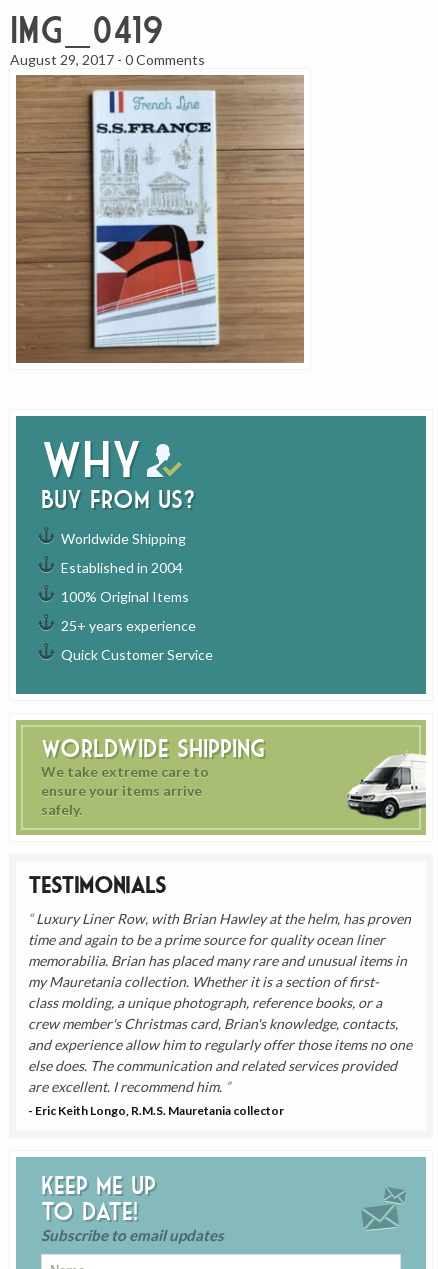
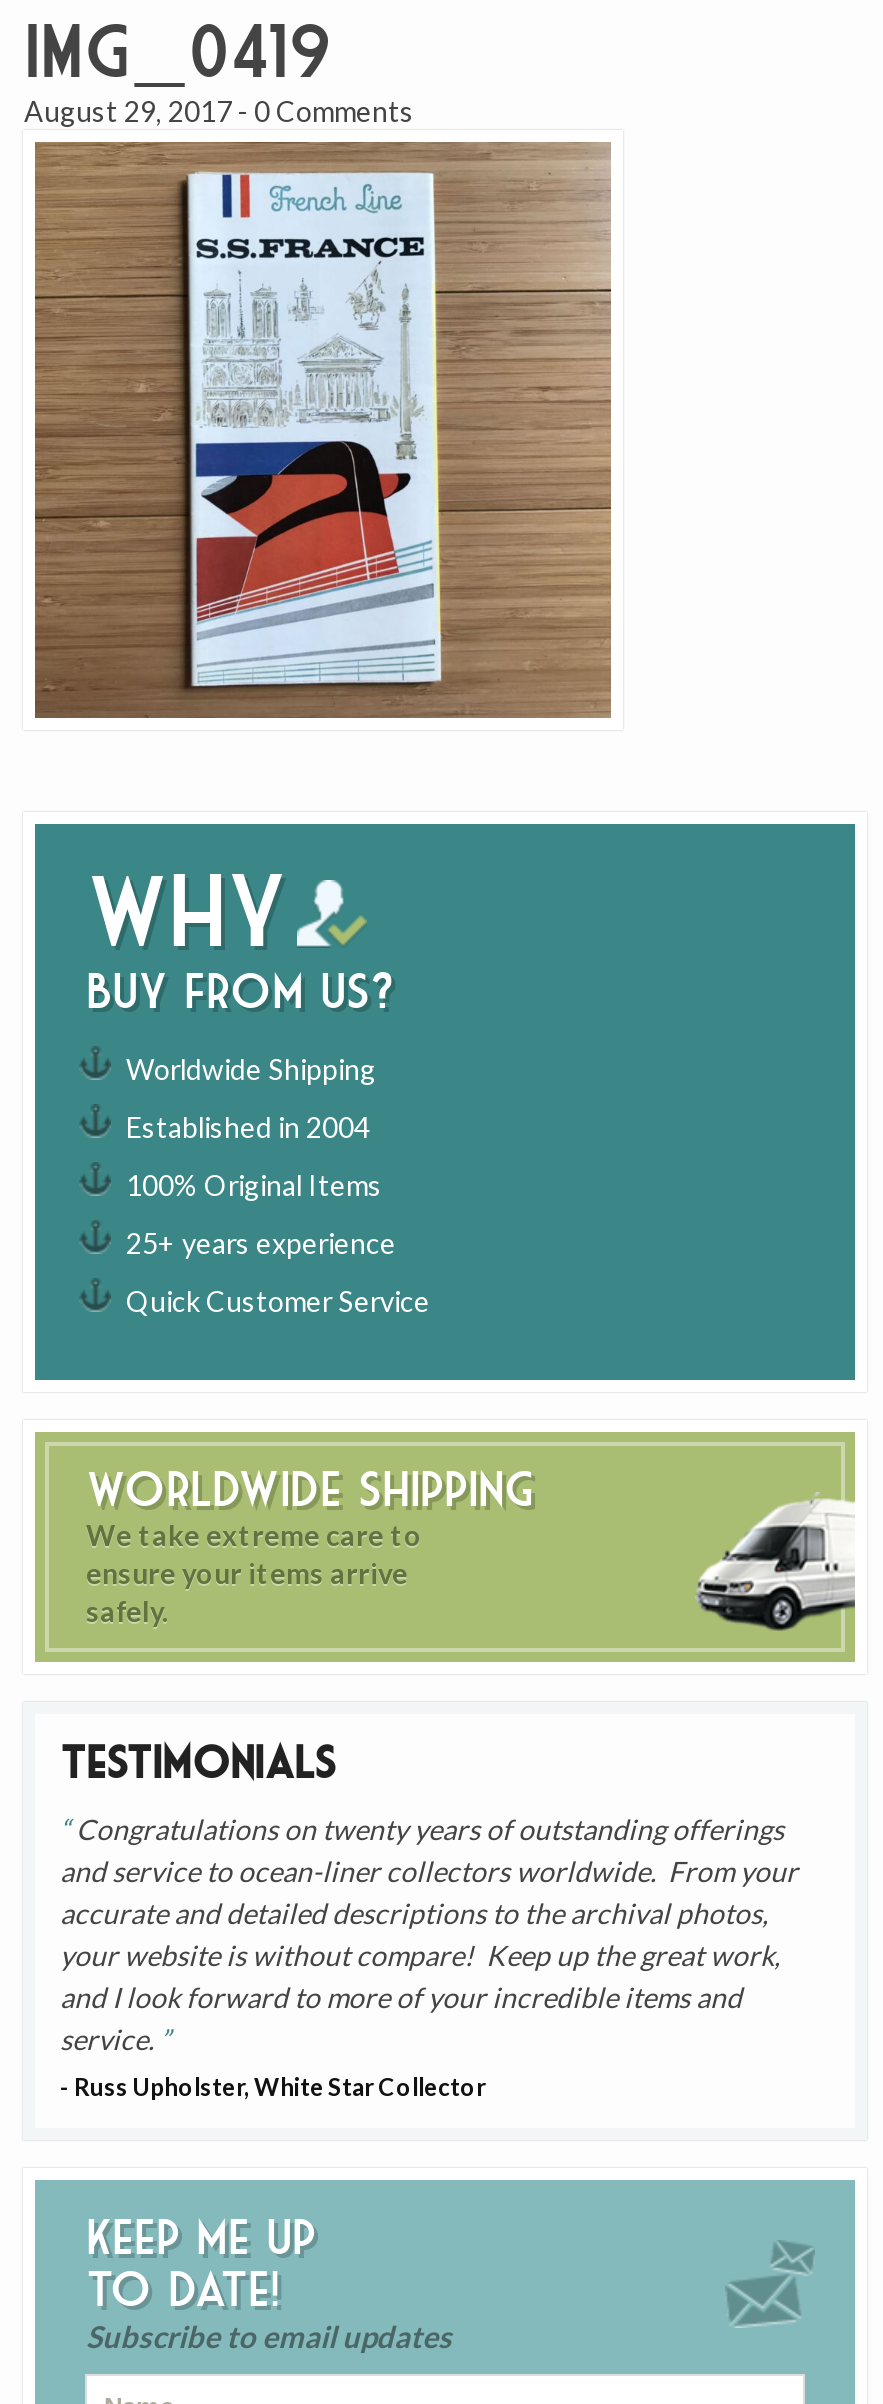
[28,910,412,1118] Luxury Liner Row, with Brian Hawley at the helm, has proven | time and again to be a prime source for quality ocean liner | memorabilia. Brian has placed many rare and unusual items in | my Mauretania collection. Whether it is a section of first- | class molding, a unique photograph, reference books, or a | crew member's Christmas card, Brian's knowledge, contacts, | and experience allow him to regularly offer those items no one | else does. The communication and related services provided | are excellent. I recommend him. | - Eric Keith Longo, R.M.S. Mauretania collector -> [60,1812,798,2101] Congratulations on twenty years of outstanding offerings | and service to ocean-liner collectors worldwide. From your | accurate and detailed descriptions to the archival photos, | your website is without compare! Keep up the great work, | and I look forward to more of your incredible items and | service. | - Russ Upholster, White Star Collector

